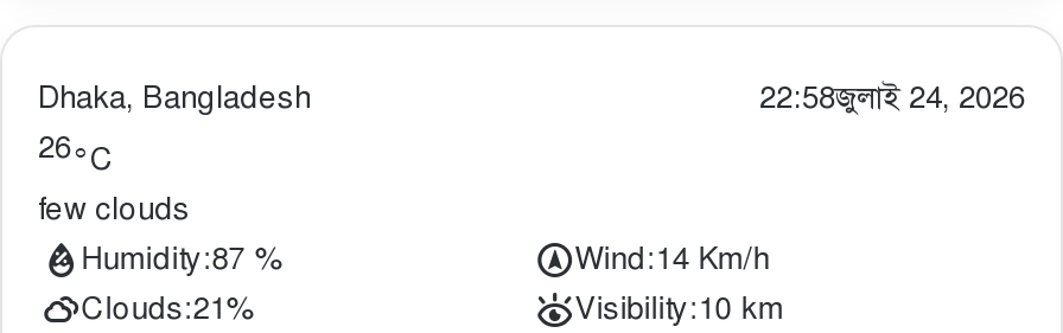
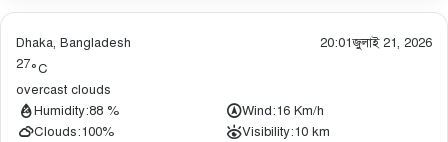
[759,79,1025,117] 22:58জুলাই 24, 2026 -> [320,35,432,51] 20:01জুলাই 21, 2026
[38,129,114,178] 26°C -> [16,56,48,77] 27°C
[38,190,190,228] few clouds -> [16,82,111,98] overcast clouds
[81,240,283,278] Humidity:87 % -> [34,103,119,119] Humidity:88 %
[575,240,769,278] Wind:14 Km/h -> [242,103,324,119] Wind:16 Km/h
[81,290,254,328] Clouds:21% -> [34,124,114,140] Clouds:100%

